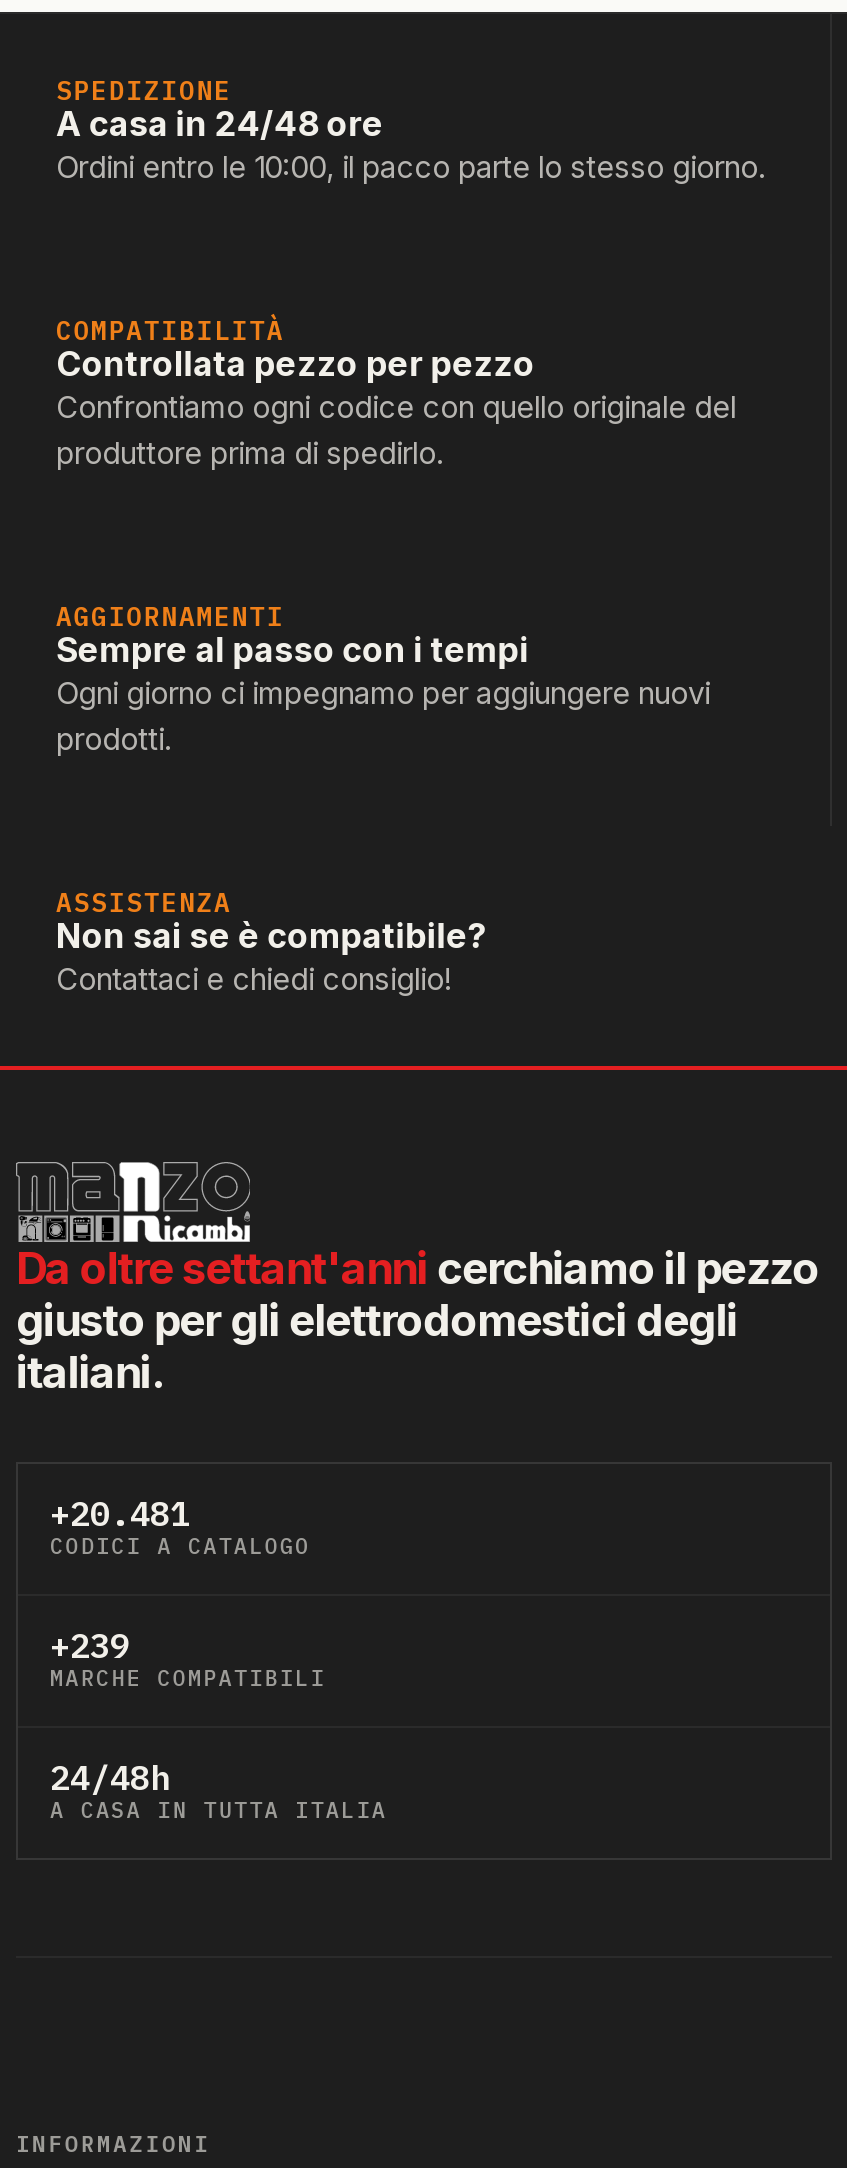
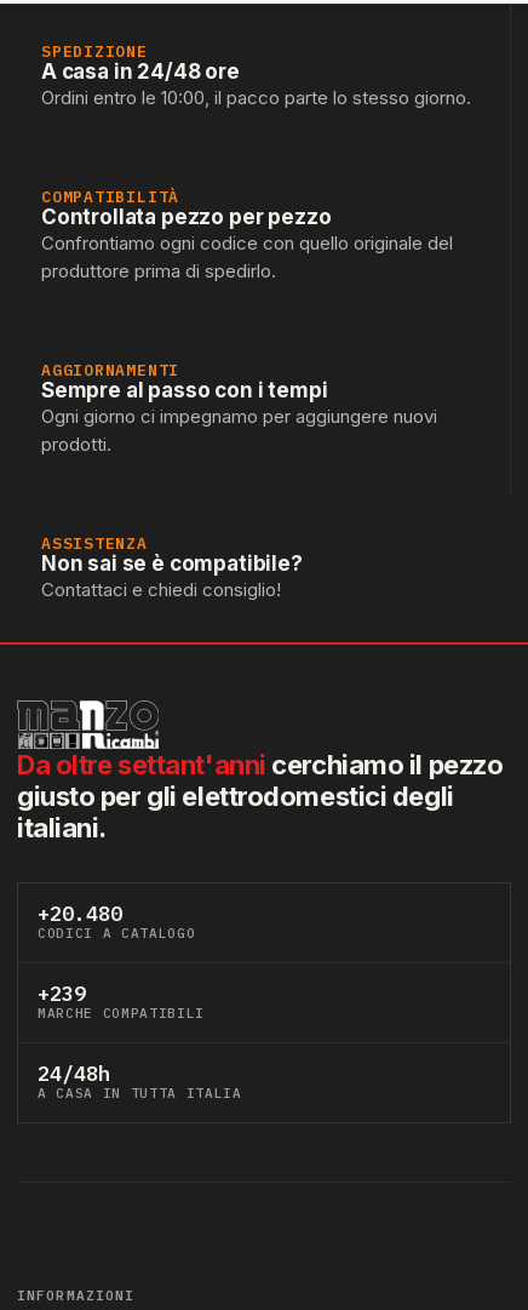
[50,1491,190,1535] +20.481 -> [38,900,122,927] +20.480

